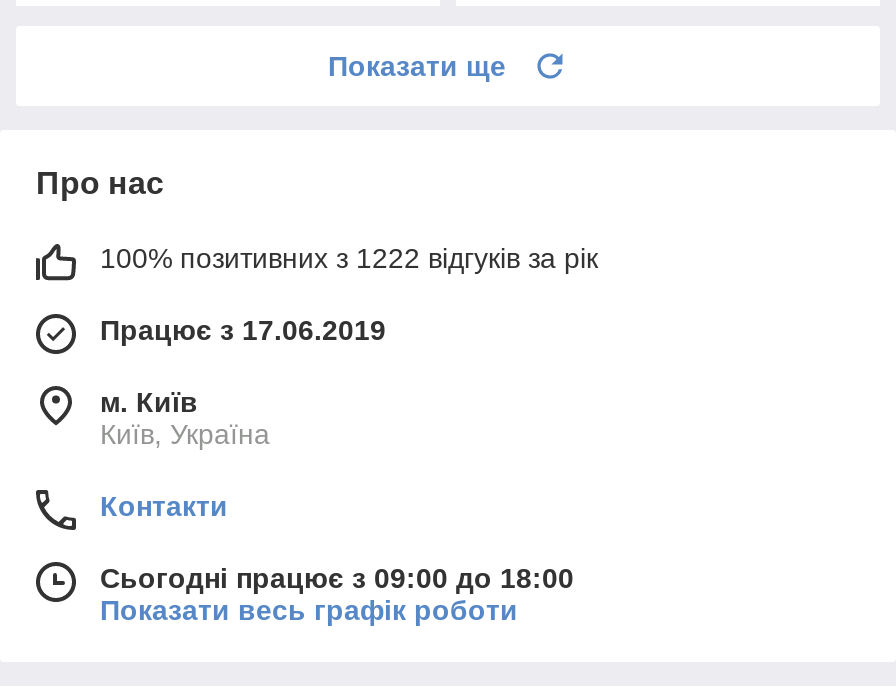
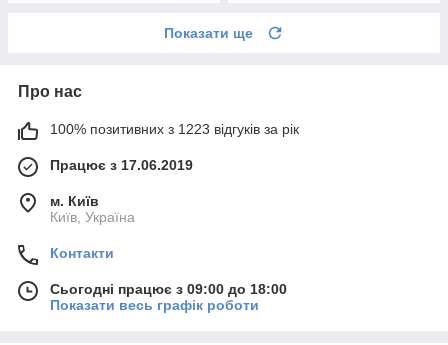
[100,242,598,274] 100% позитивних з 1222 відгуків за рік -> [50,121,299,137] 100% позитивних з 1223 відгуків за рік

